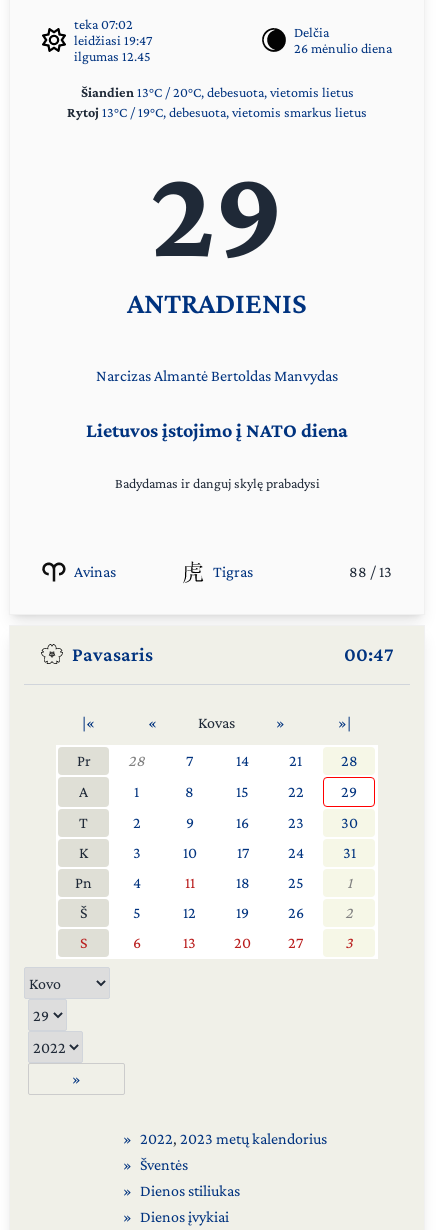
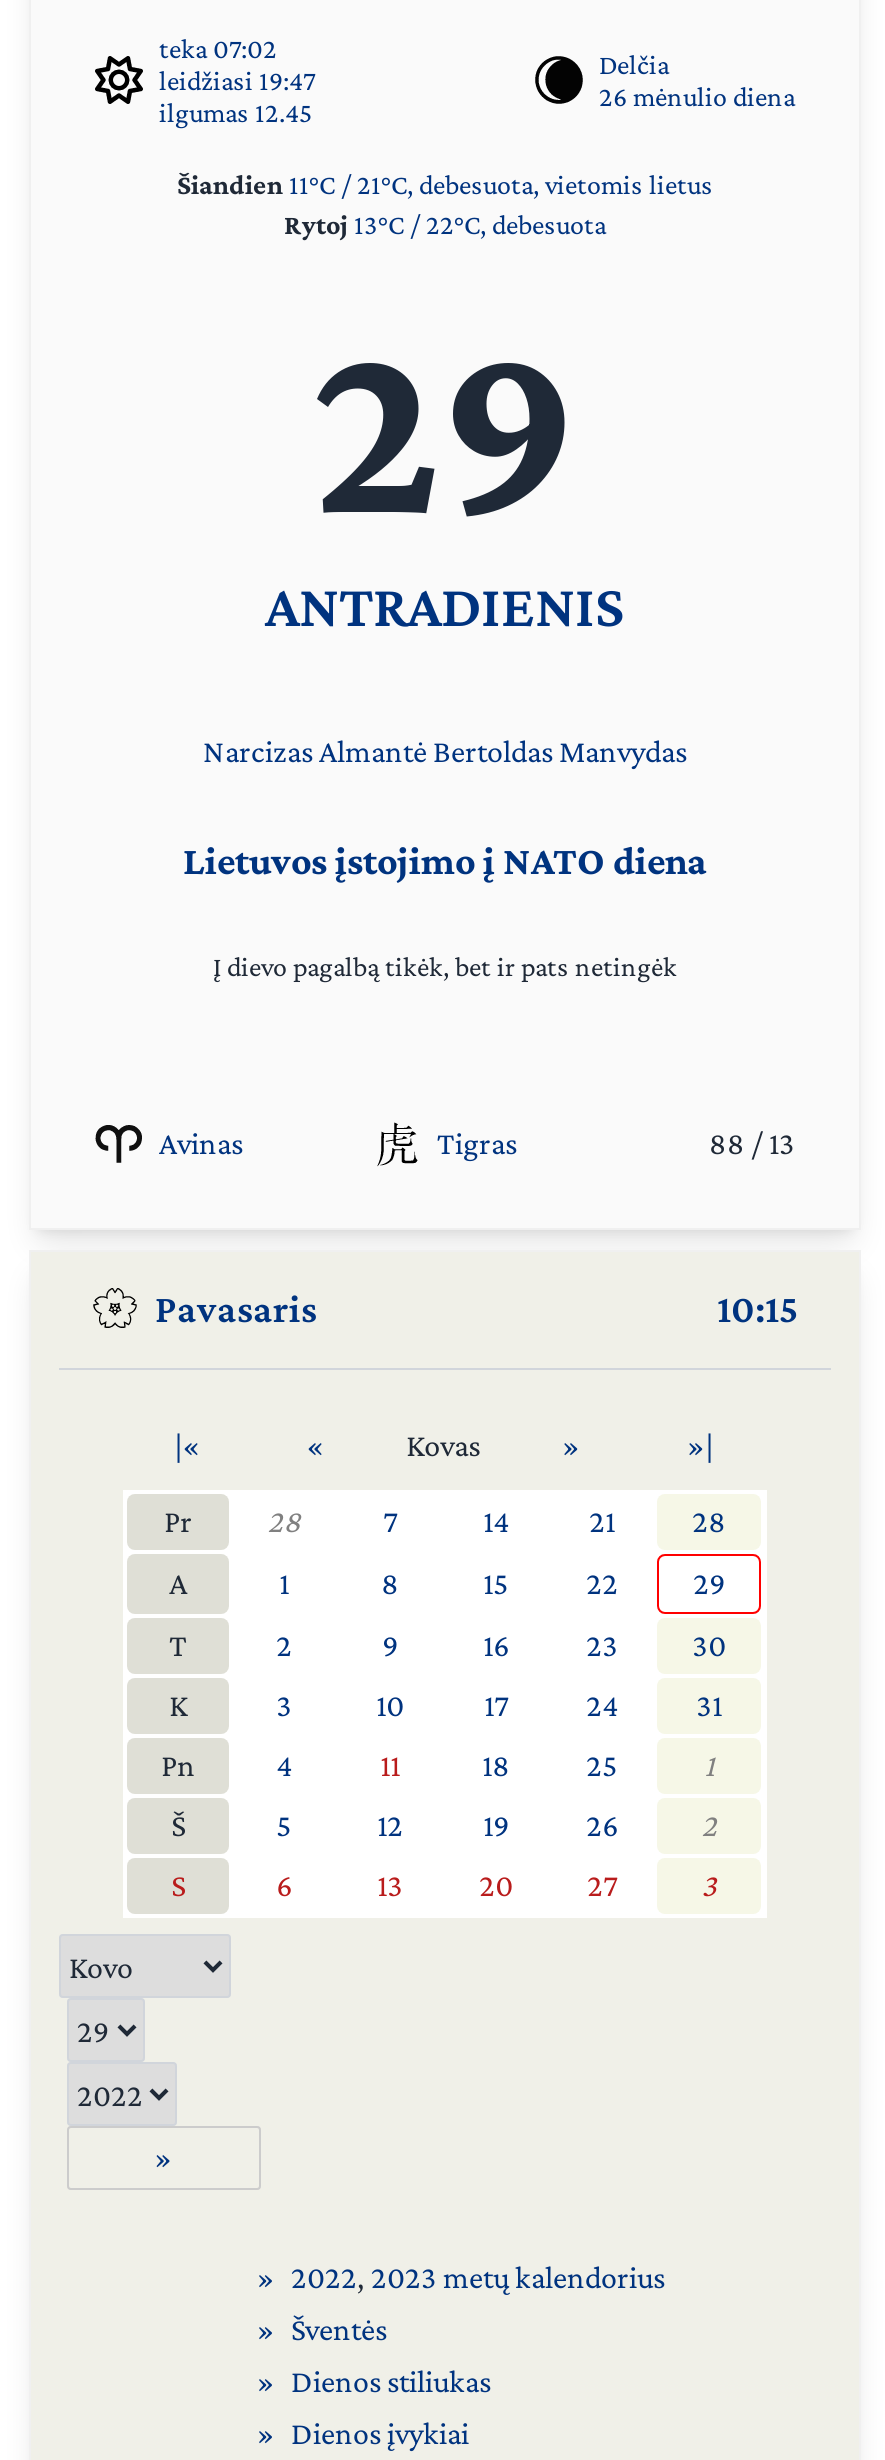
[67,84,367,120] Šiandien 13°C / 20°C, debesuota, vietomis lietus | Rytoj 13°C / 19°C, debesuota, vietomis smarkus lietus -> [177,168,713,240] Šiandien 11°C / 21°C, debesuota, vietomis lietus | Rytoj 13°C / 22°C, debesuota
[114,475,319,491] Badydamas ir danguj skylę prabadysi -> [213,950,677,982] Į dievo pagalbą tikėk, bet ir pats netingėk
[344,643,394,665] 00:47 -> [717,1286,799,1330] 10:15

